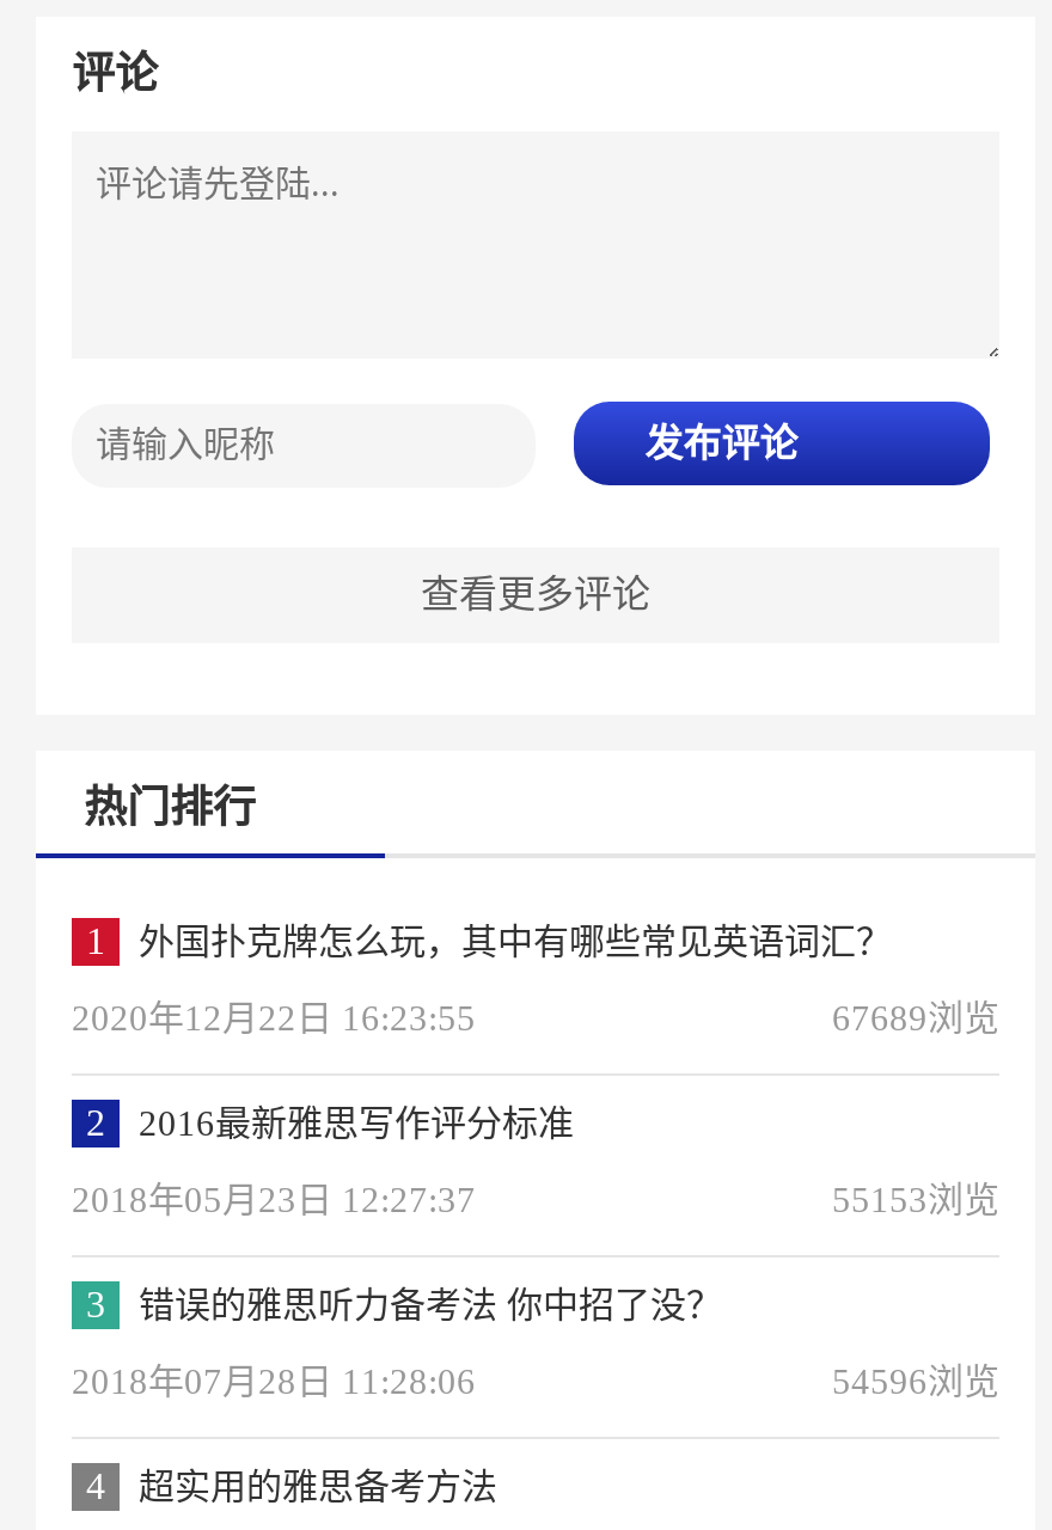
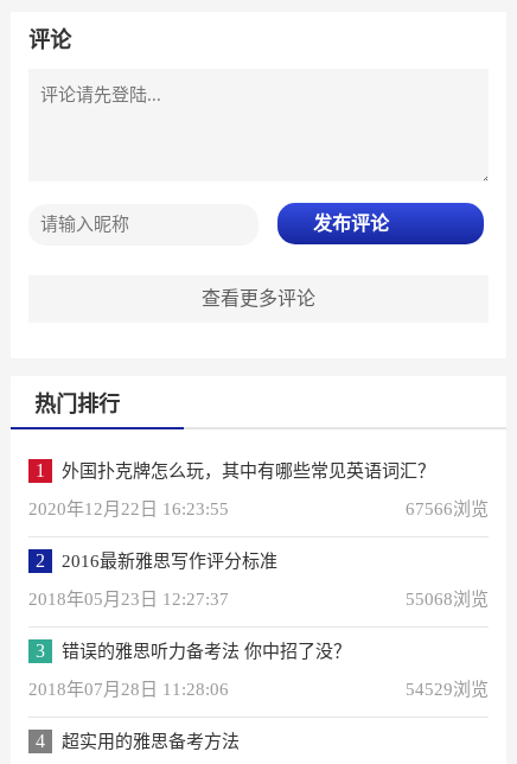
[832,998,999,1037] 67689浏览 -> [406,499,489,518] 67566浏览
[832,1180,999,1218] 55153浏览 -> [406,589,489,608] 55068浏览
[832,1362,999,1400] 54596浏览 -> [406,679,489,698] 54529浏览

